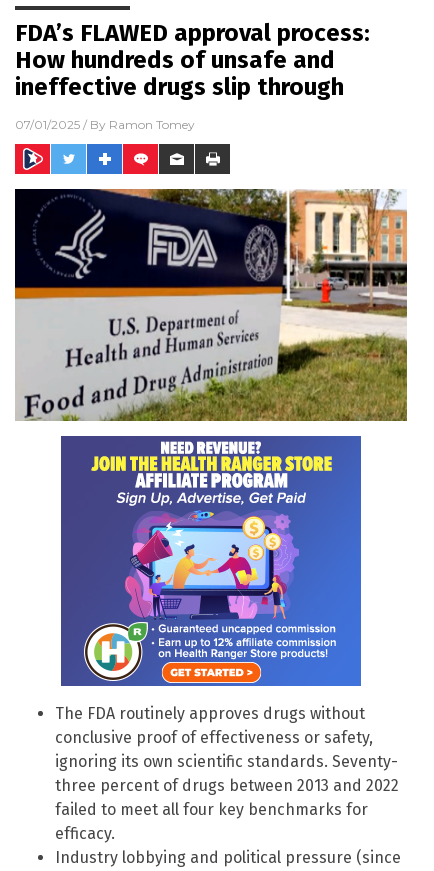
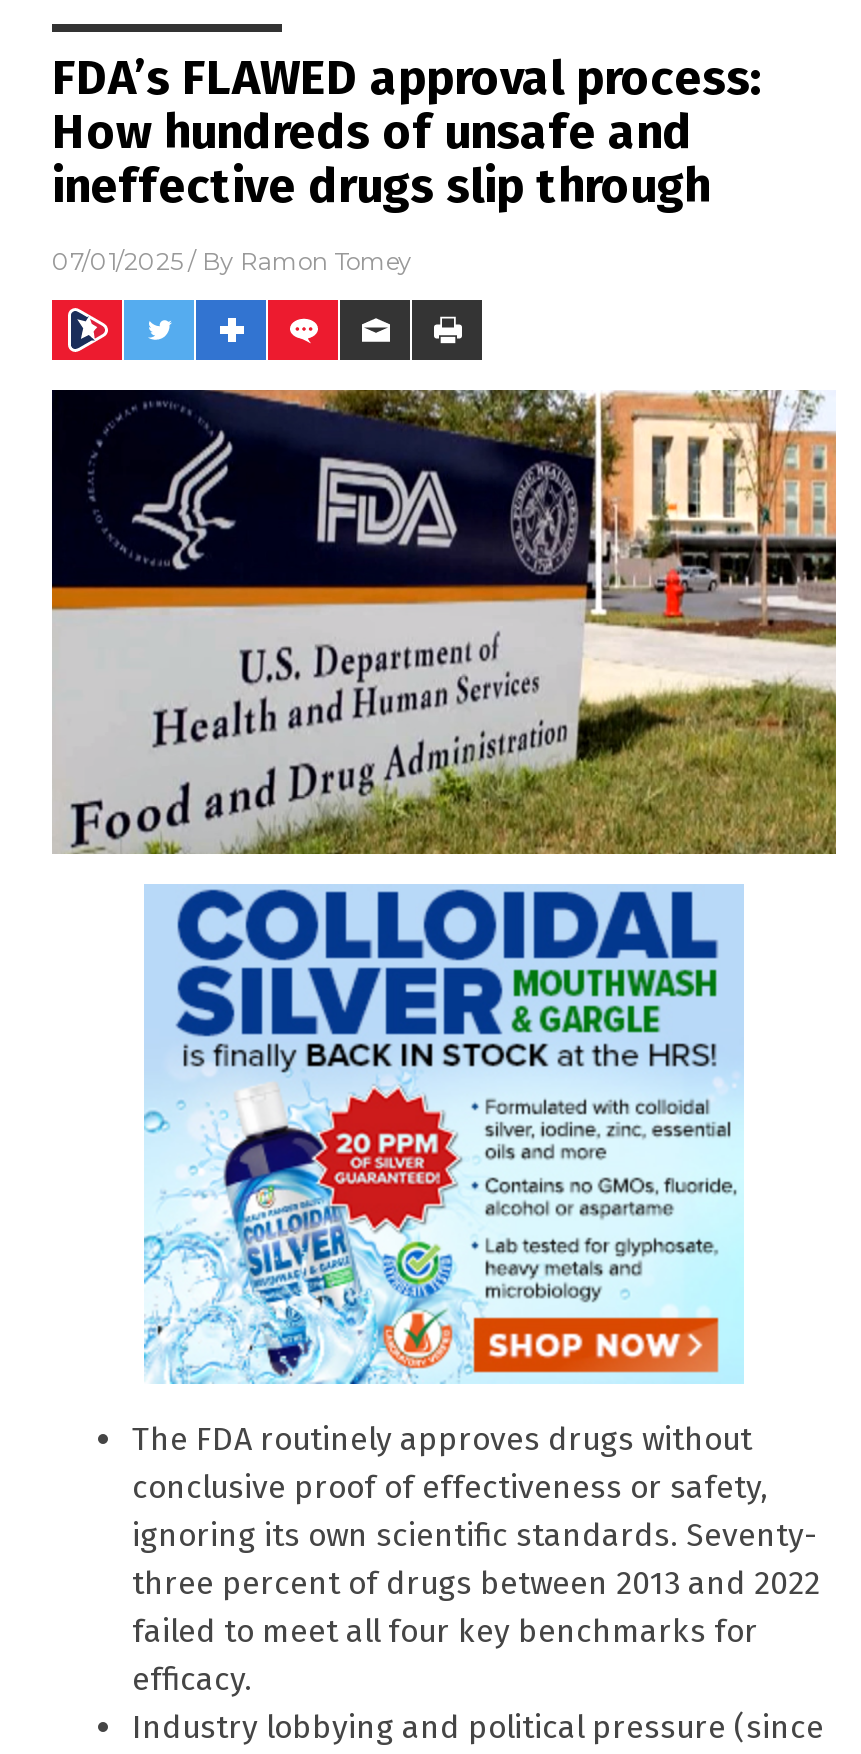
[60,435,362,687] [image] -> [142,884,744,1386] [image]

